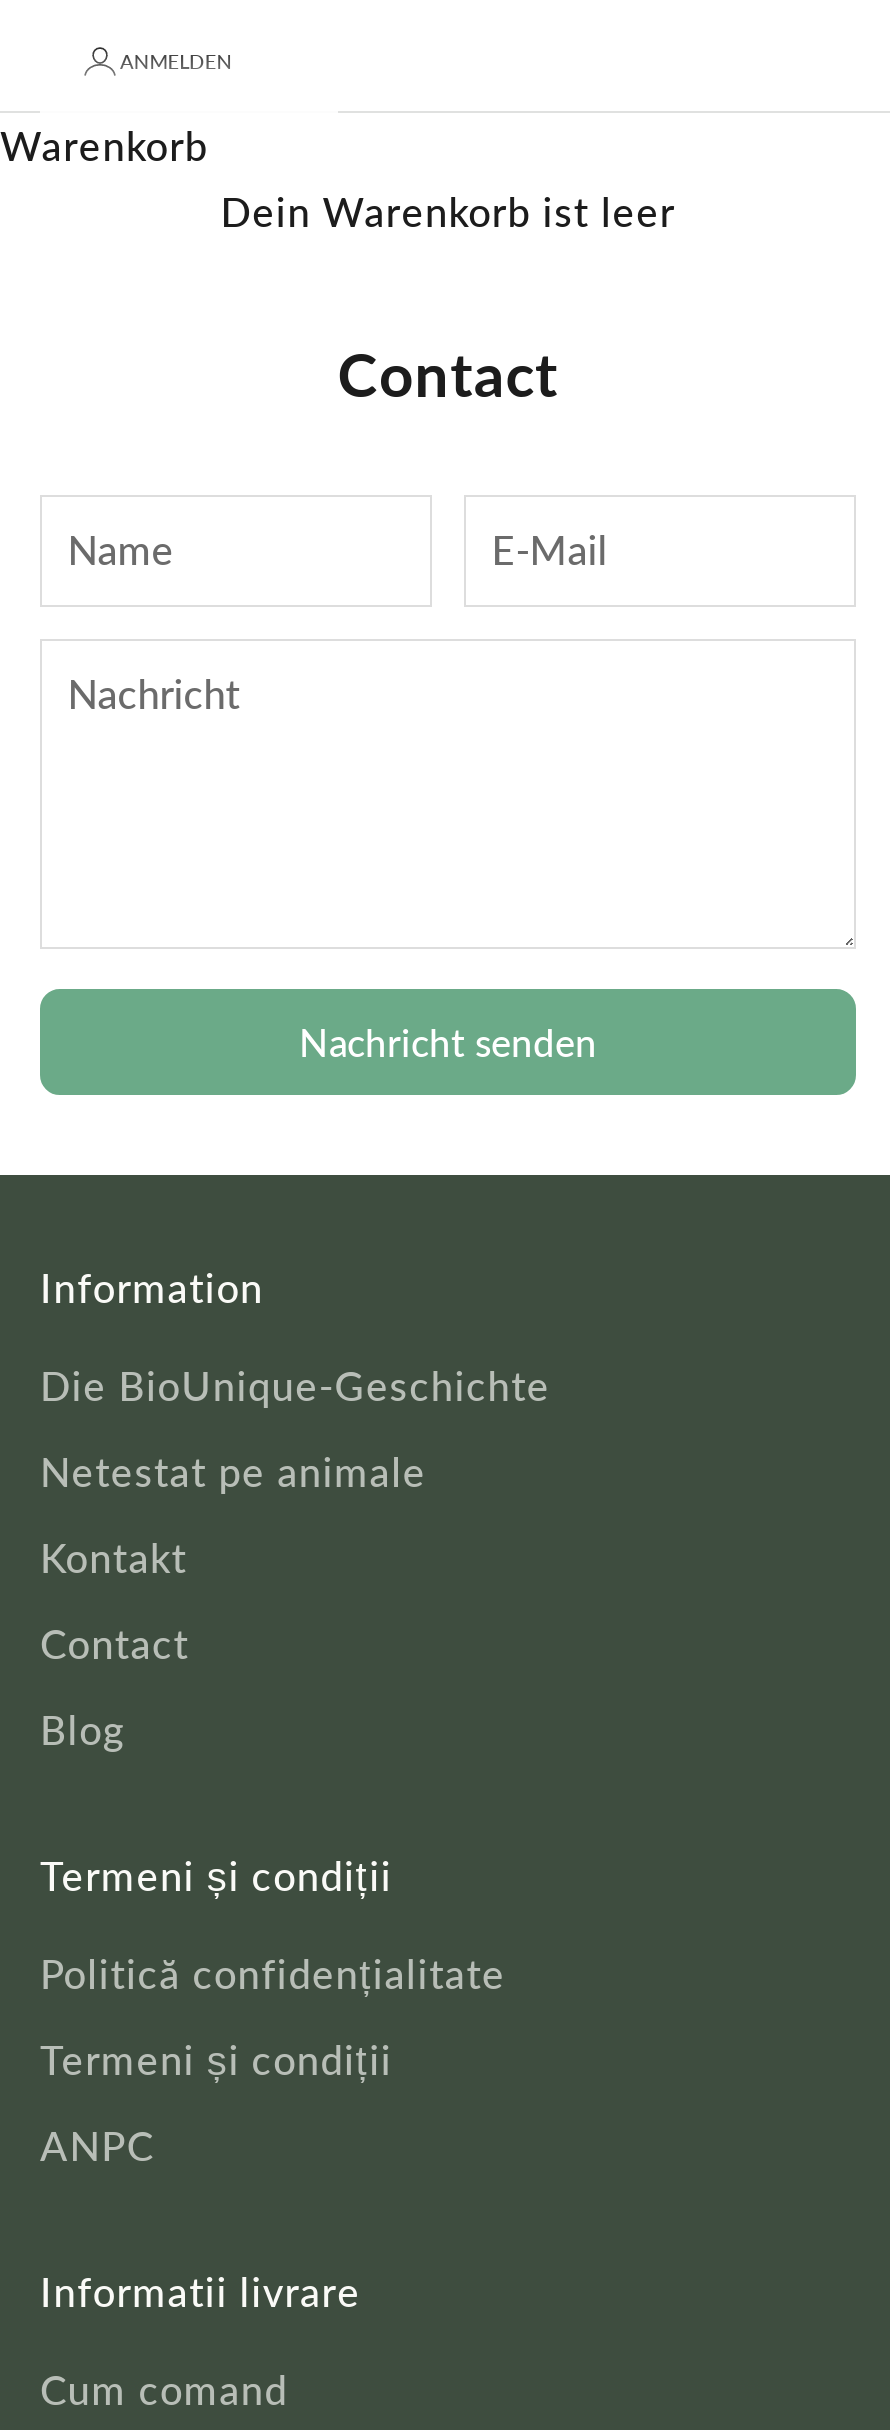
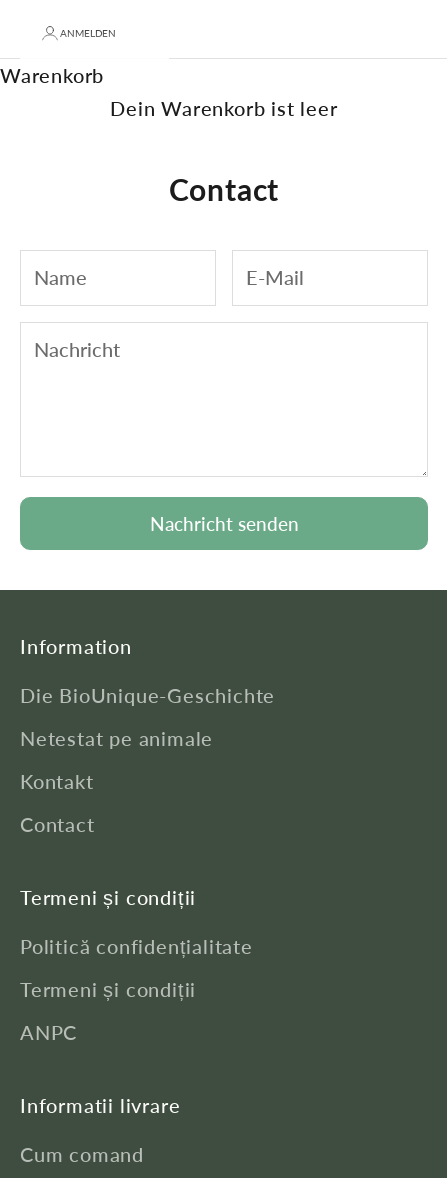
[40,1706,124,1754] Blog -> none

